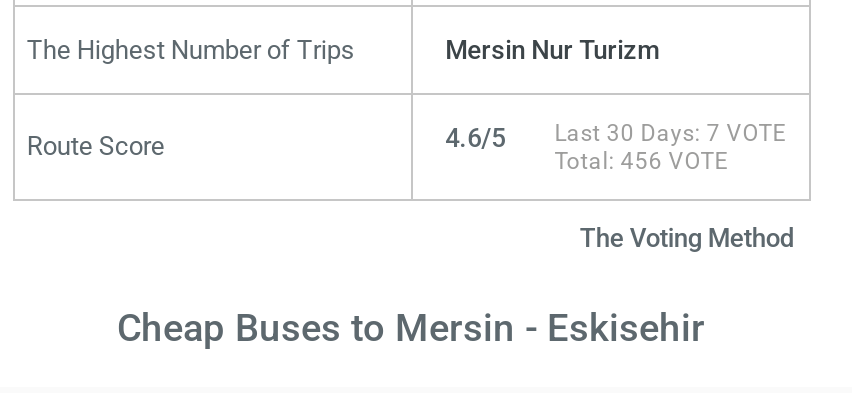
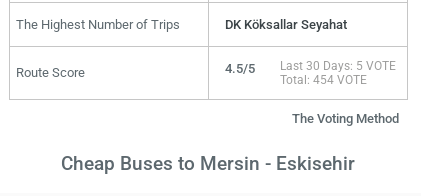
[445,35,659,65] Mersin Nur Turizm -> [225,17,347,32] DK Köksallar Seyahat
[445,123,505,153] 4.6/5 -> [225,61,255,76] 4.5/5
[554,119,786,147] Last 30 Days: 7 VOTE -> [280,59,396,73] Last 30 Days: 5 VOTE
[554,147,728,175] Total: 456 VOTE -> [280,73,367,87] Total: 454 VOTE

